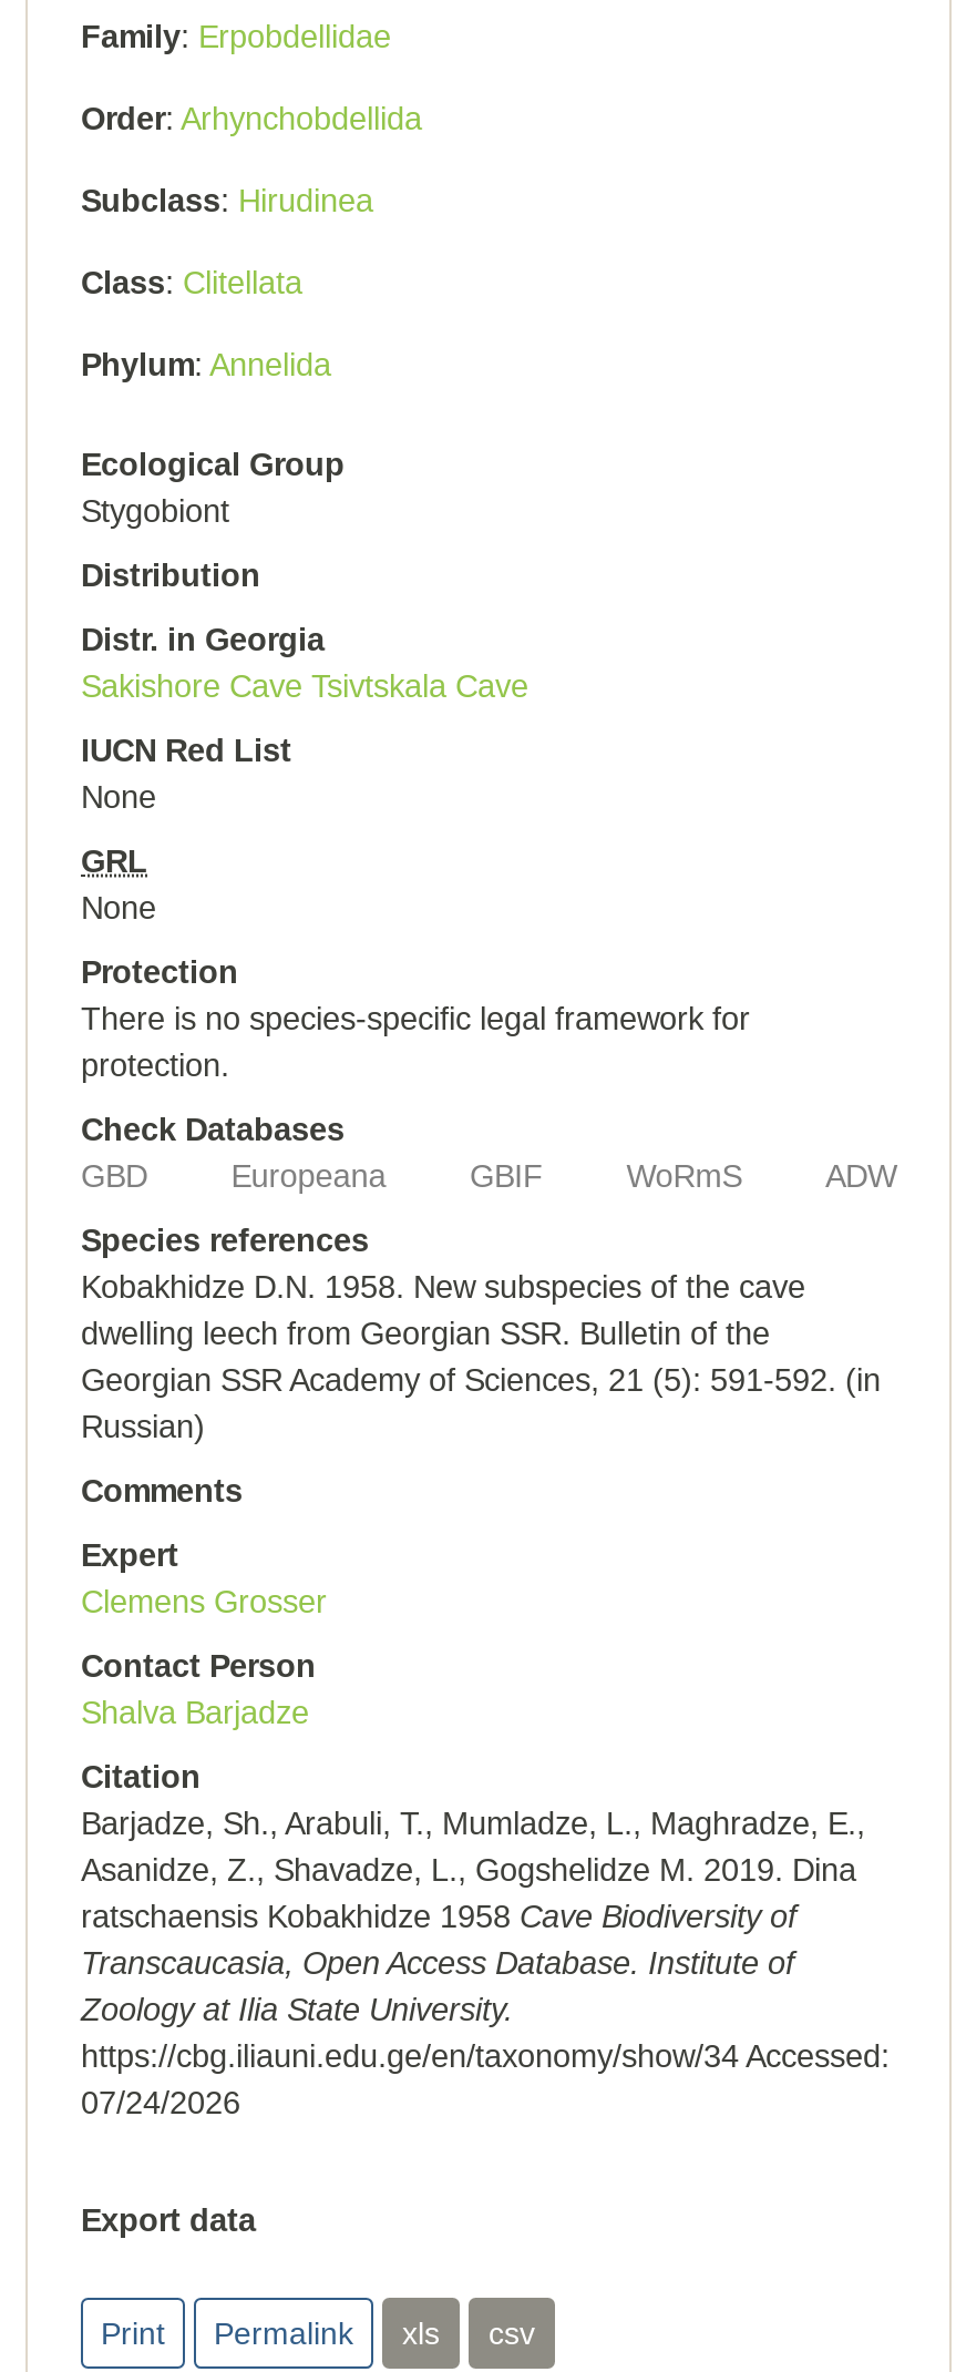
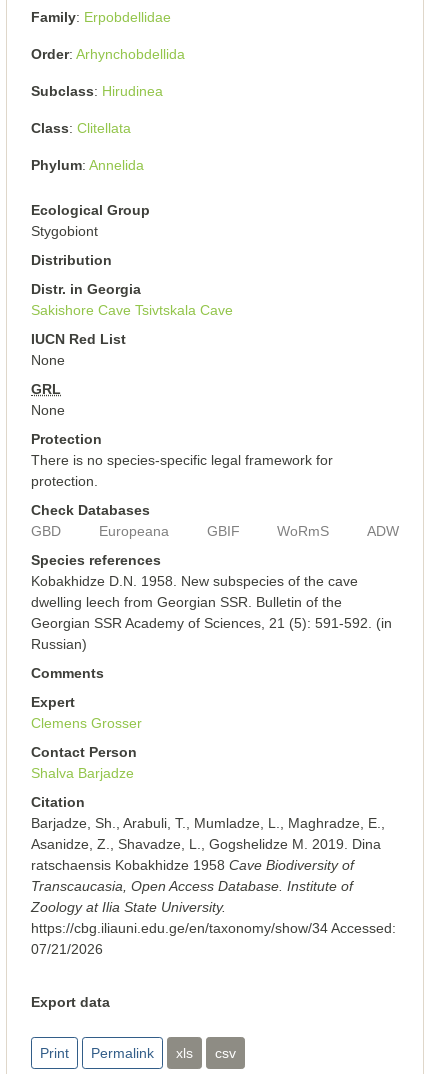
[81,2085,240,2120] 07/24/2026 -> [31,941,103,957] 07/21/2026

